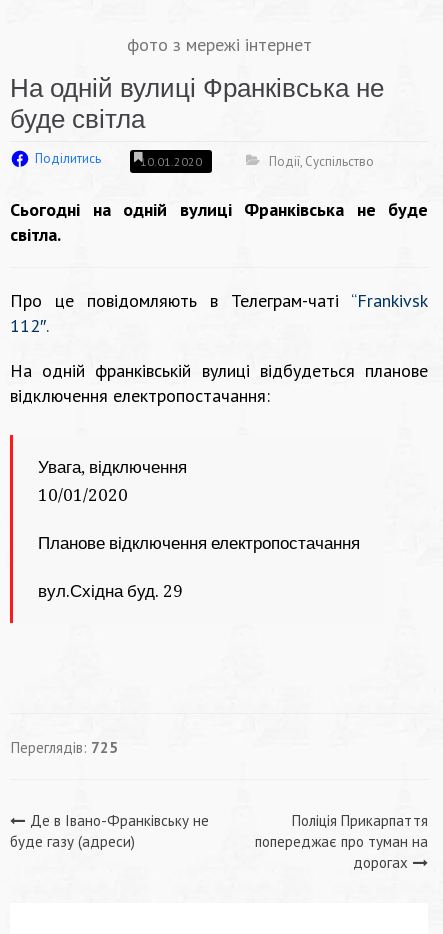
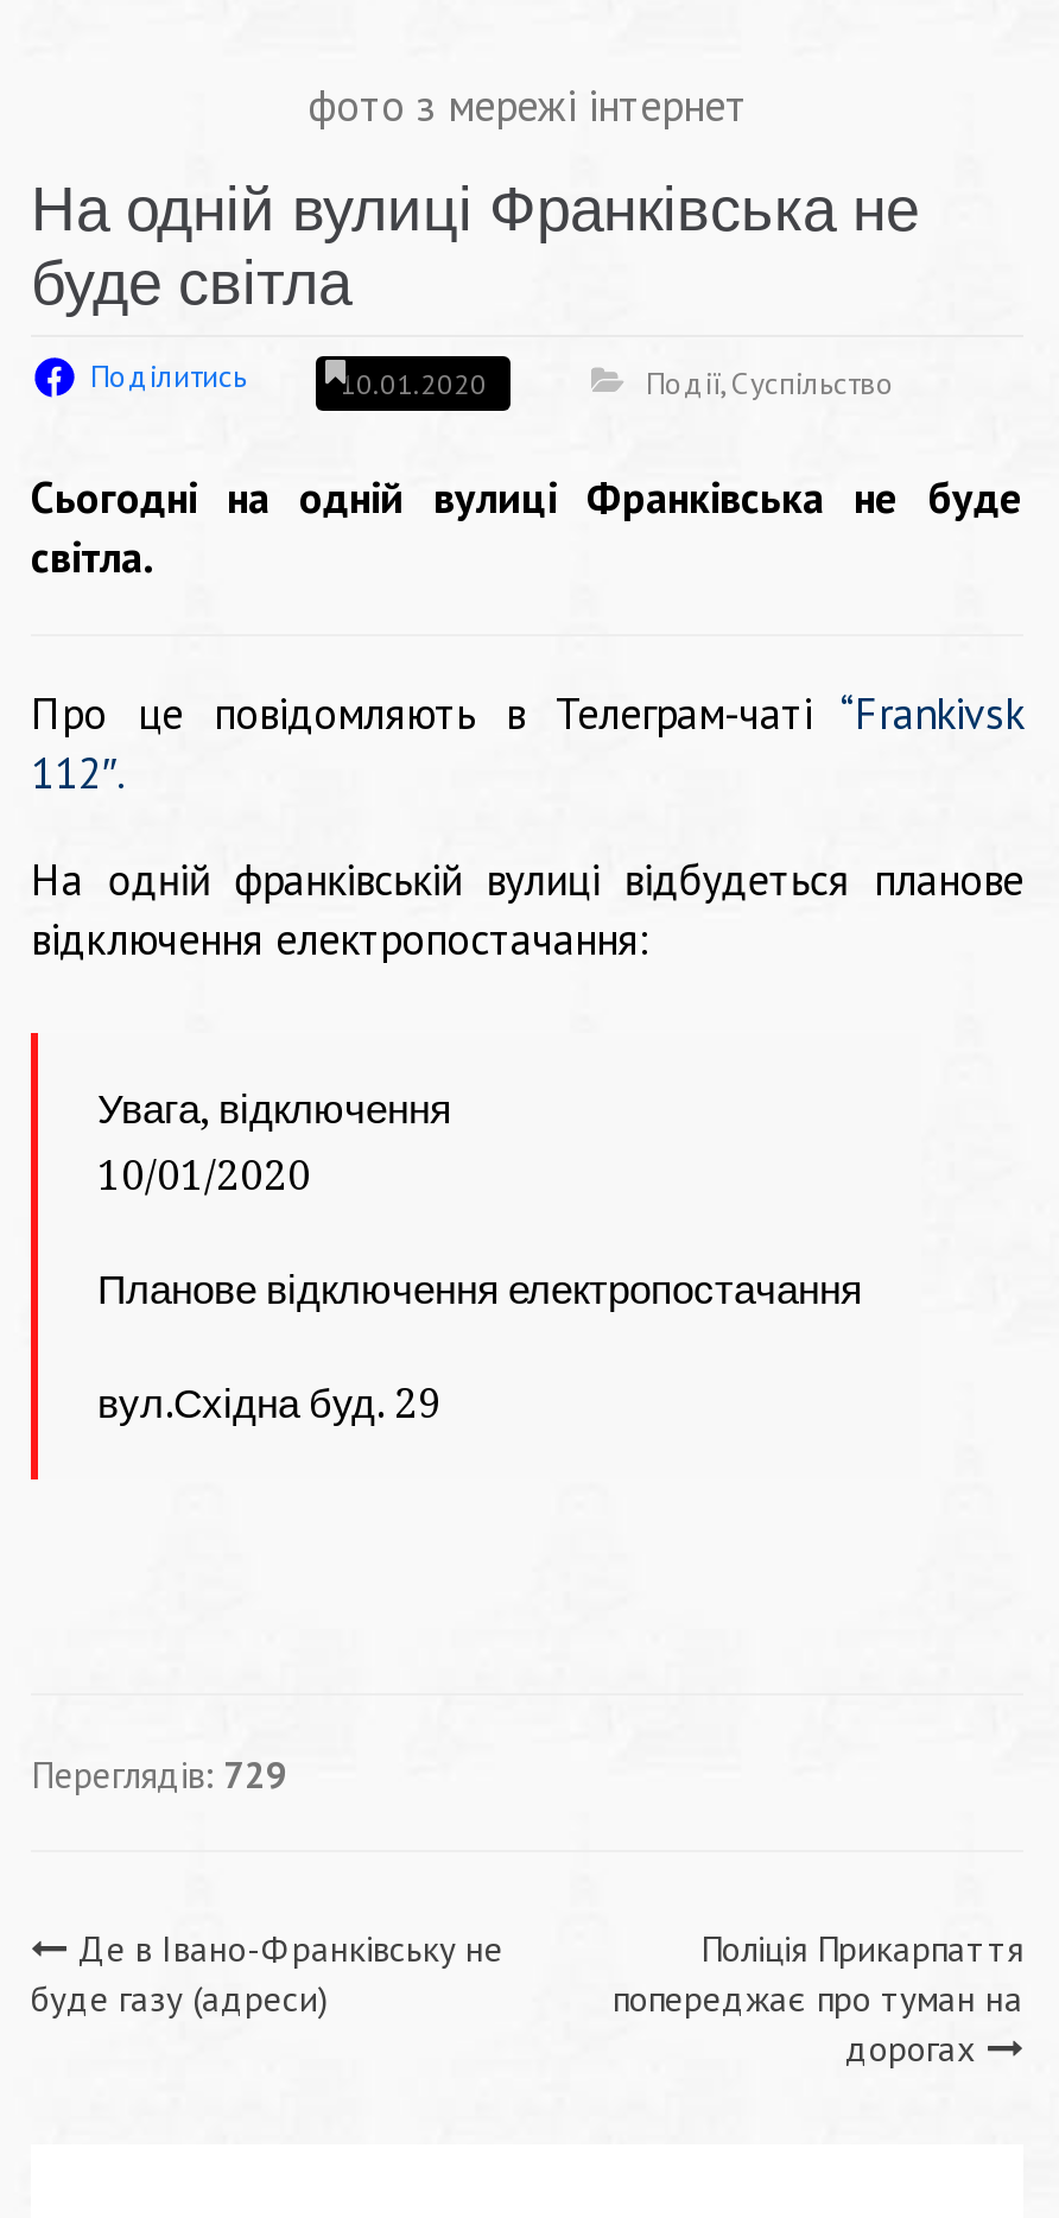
[10,737,118,757] Переглядів: 725 -> [31,1750,287,1798] Переглядів: 729

